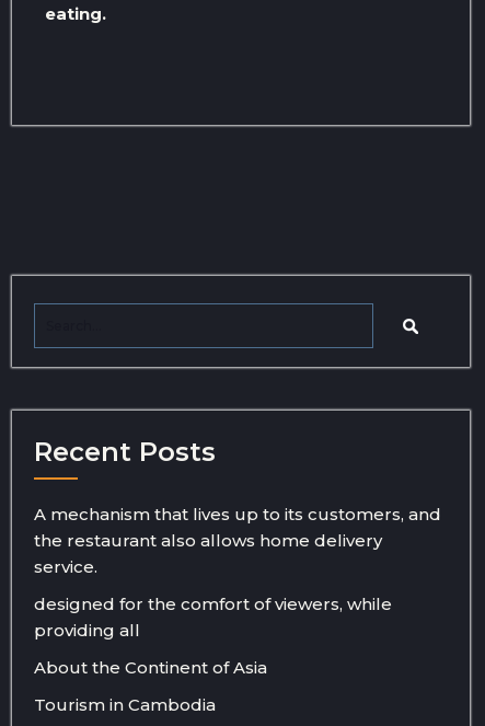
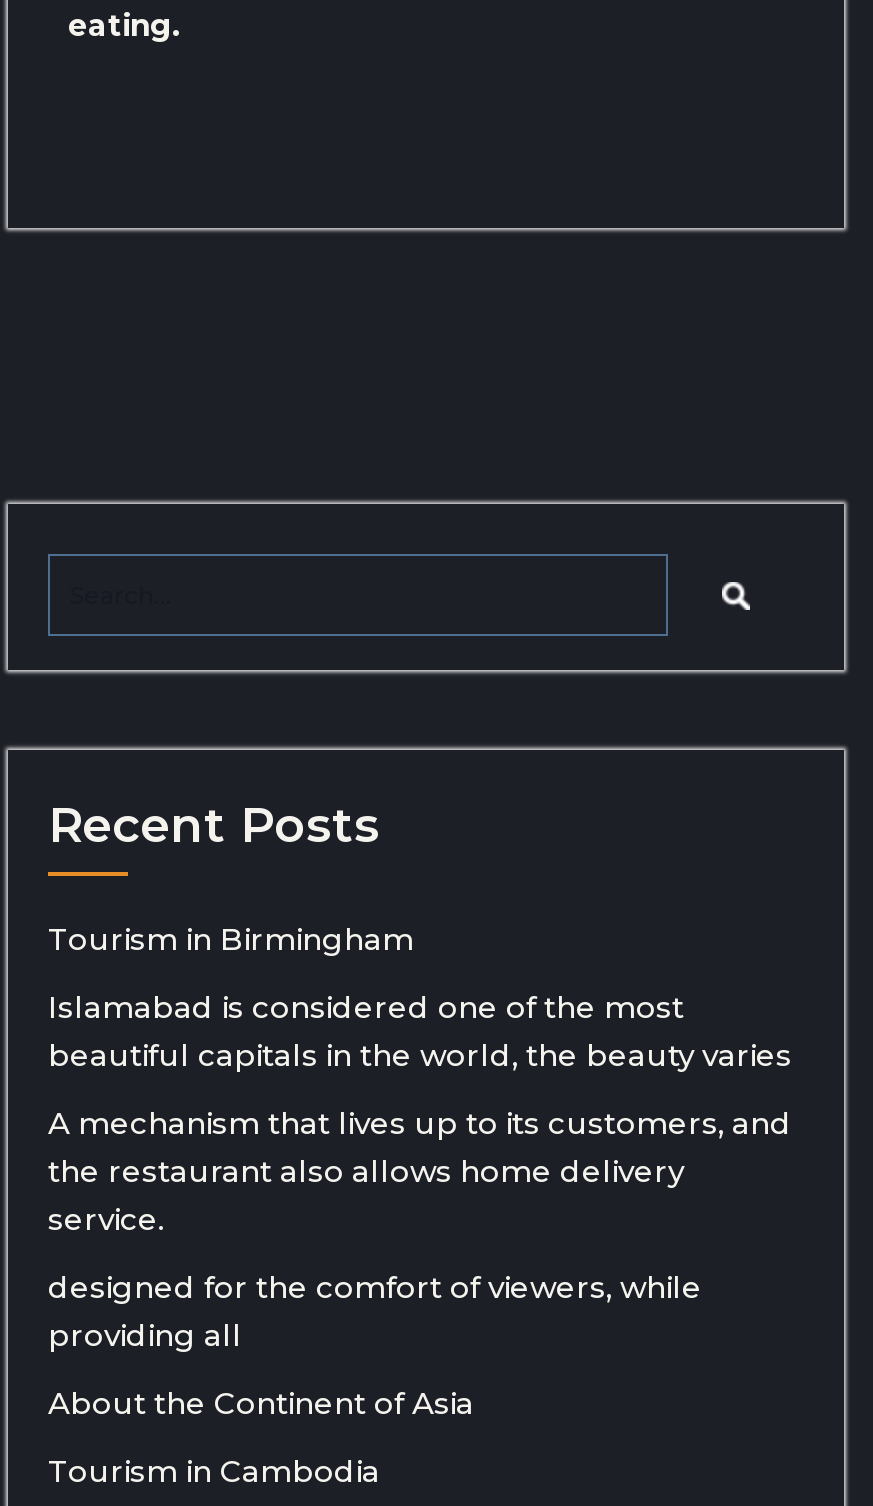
none -> [48,919,792,1073] Tourism in Birmingham | Islamabad is considered one of the most | beautiful capitals in the world, the beauty varies

